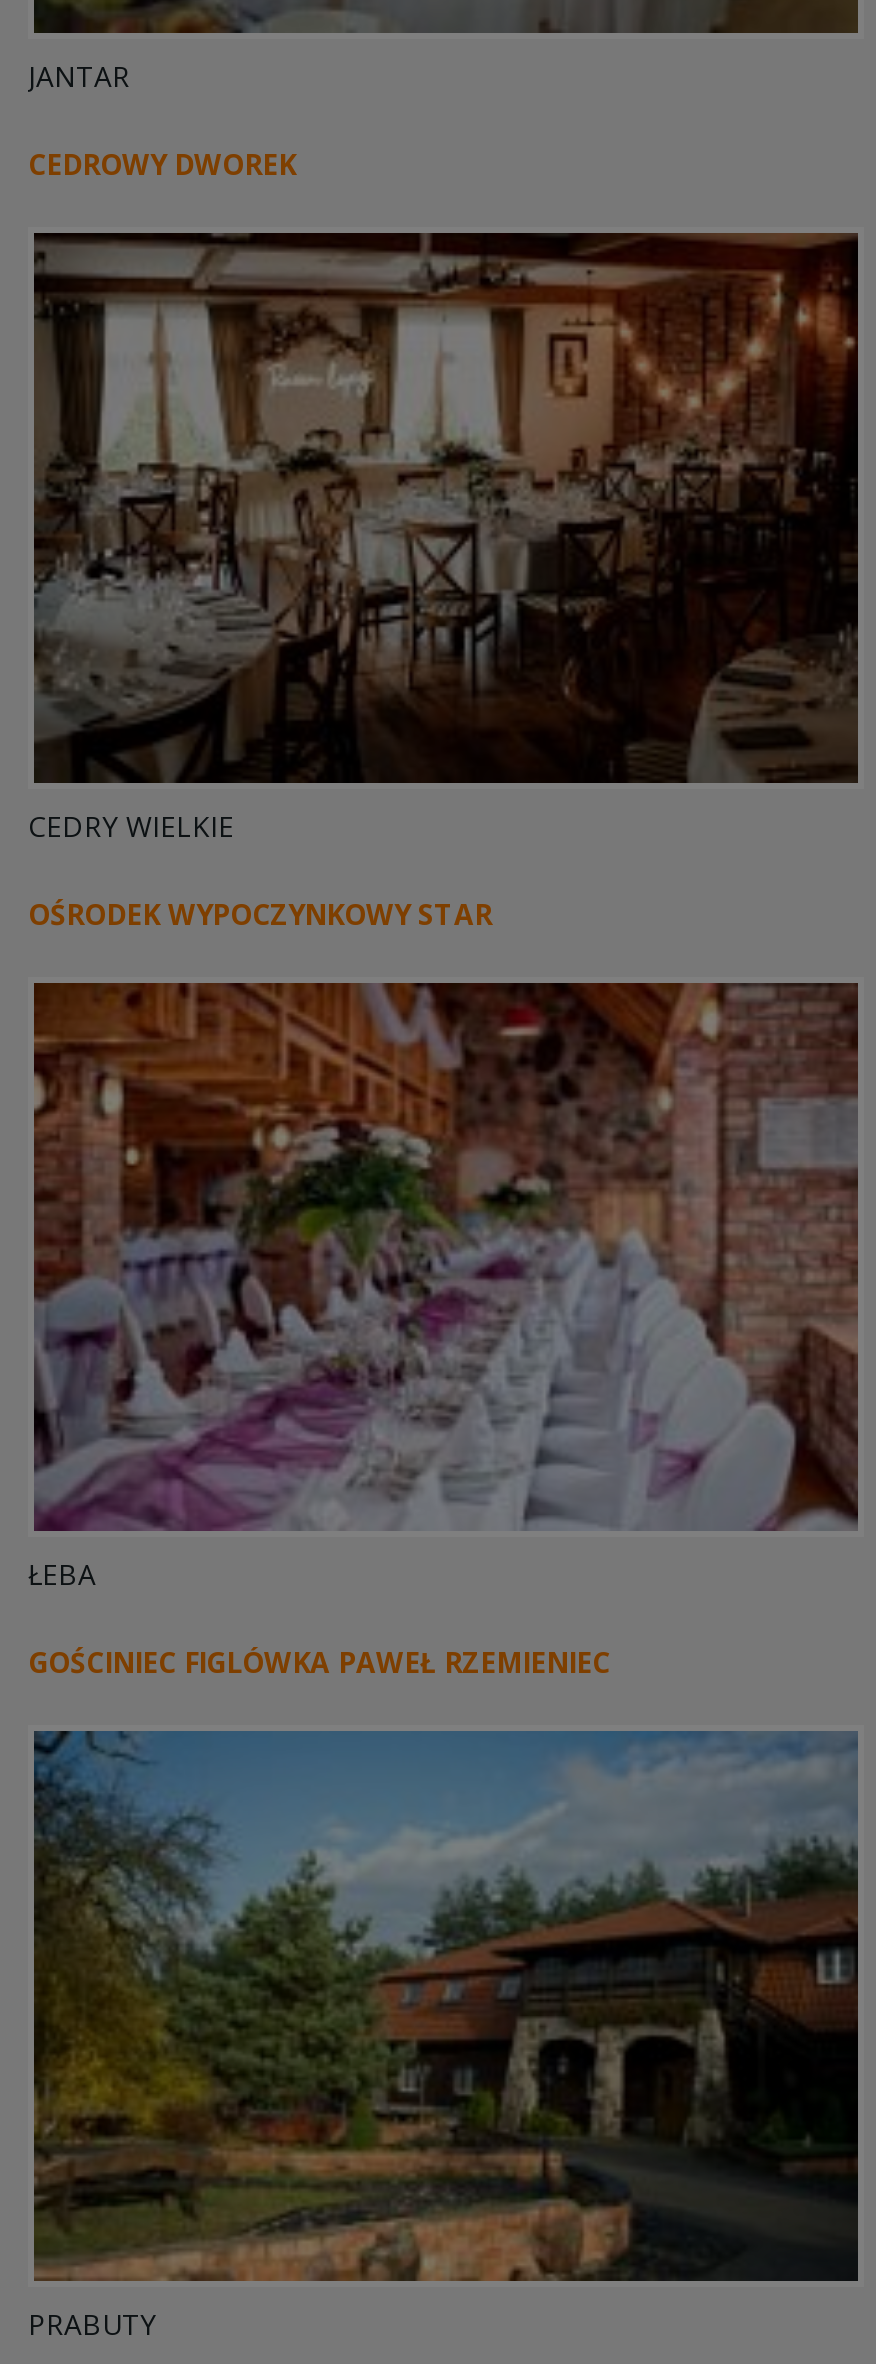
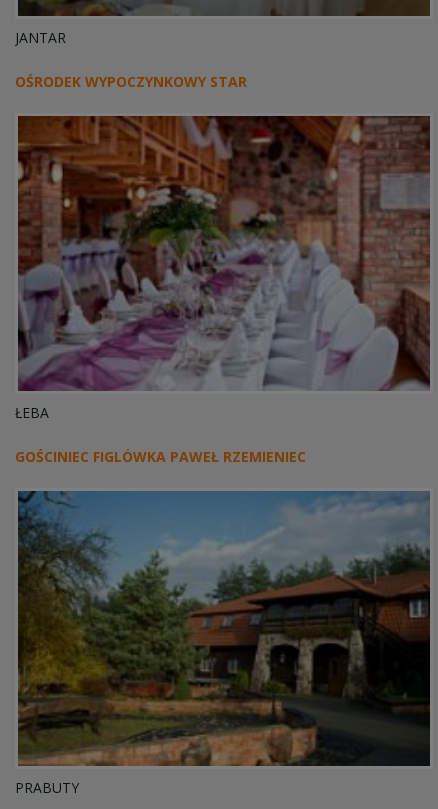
[28,145,296,183] CEDROWY DWOREK -> none
[28,232,860,844] [image] | CEDRY WIELKIE -> none

